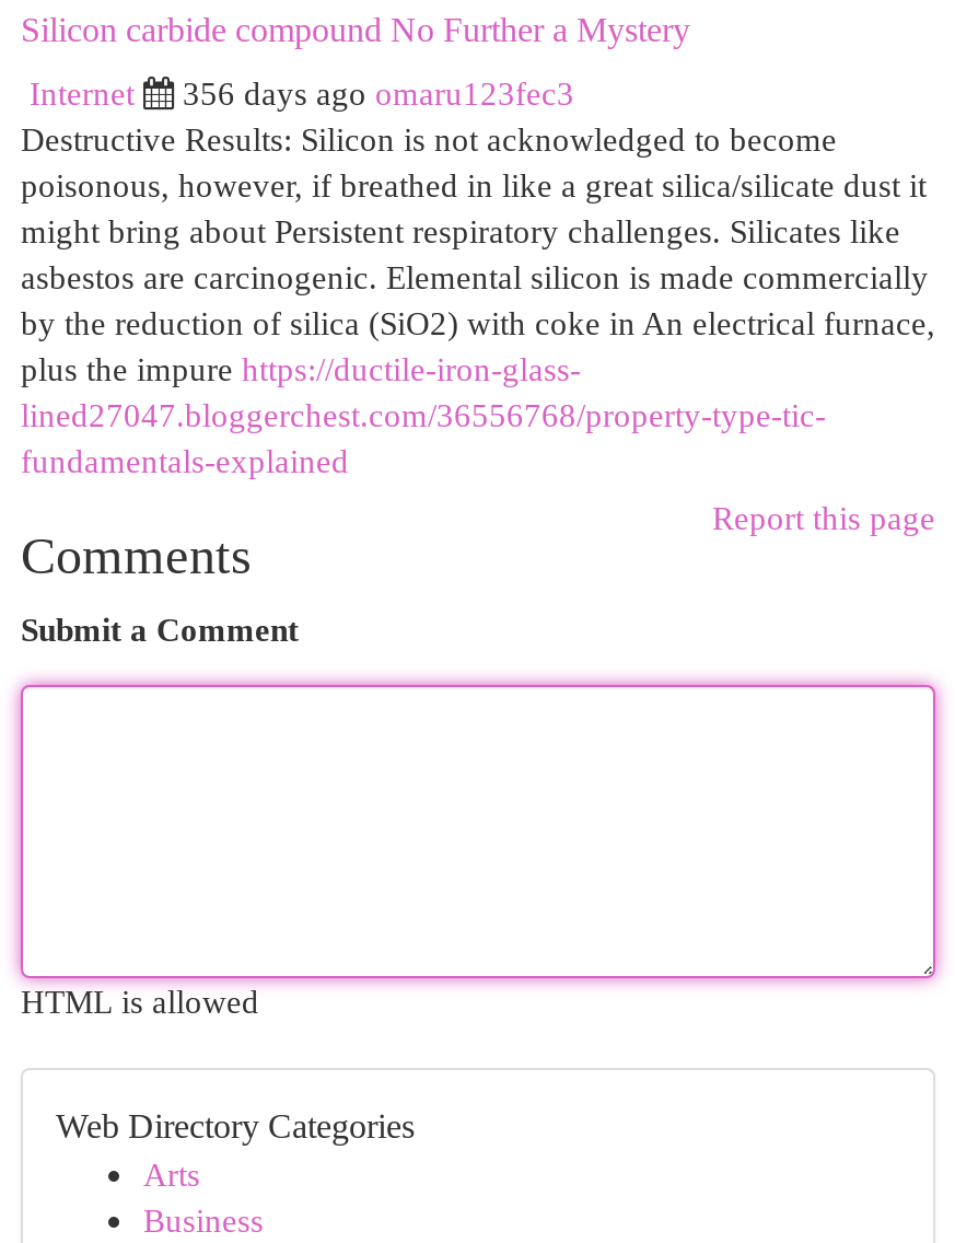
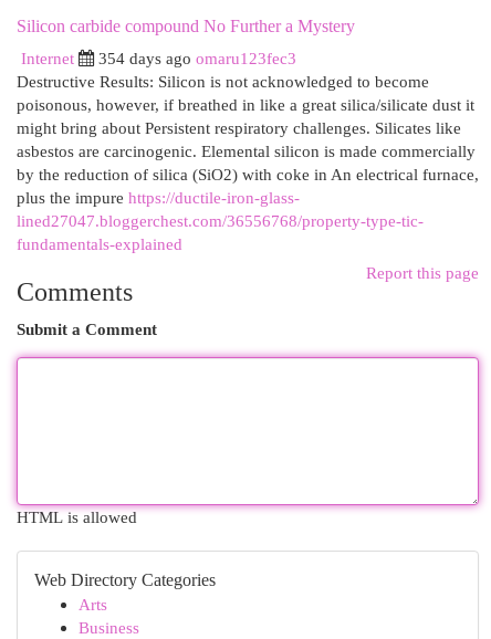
[183,74,574,112] 356 days ago omaru123fec3 -> [98,49,296,67] 354 days ago omaru123fec3

